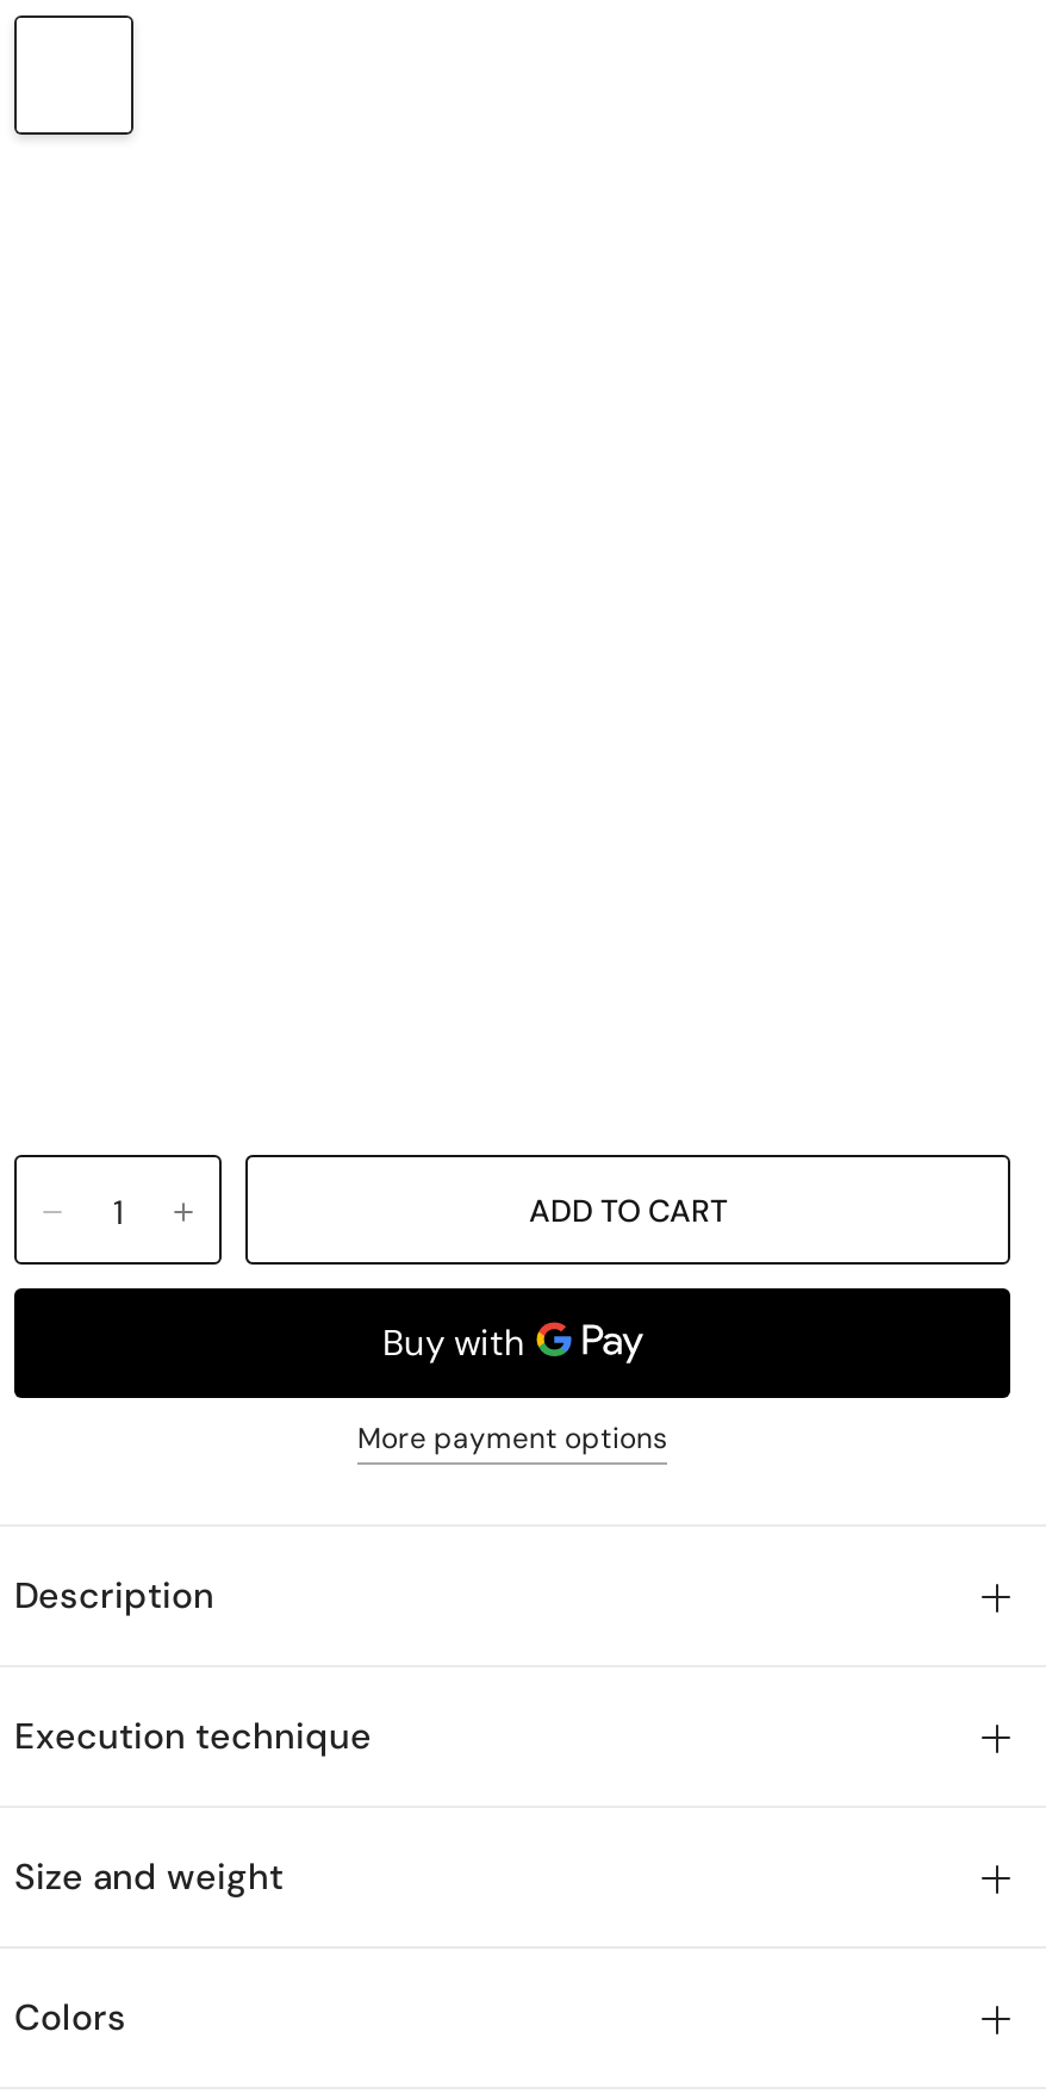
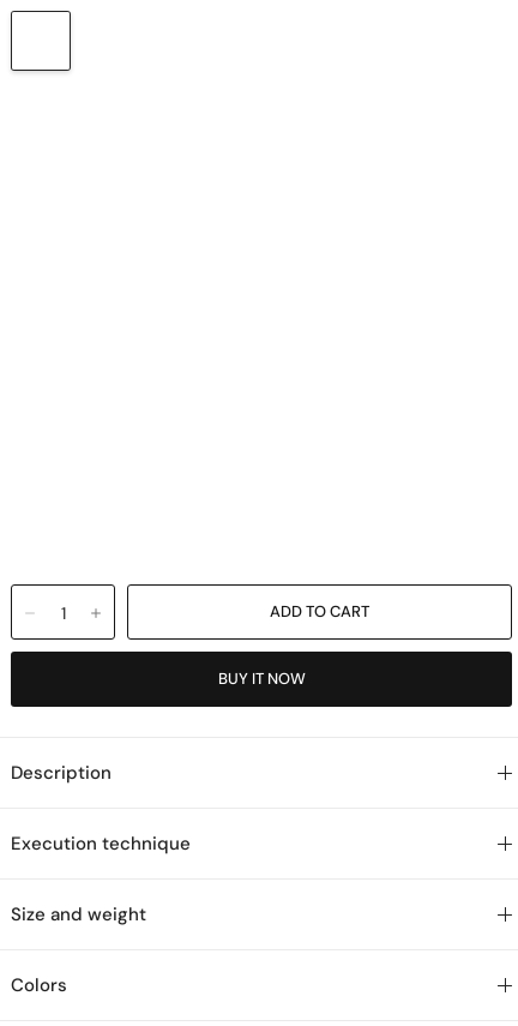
[357,1419,667,1458] More payment options -> [218,668,305,689] BUY IT NOW

